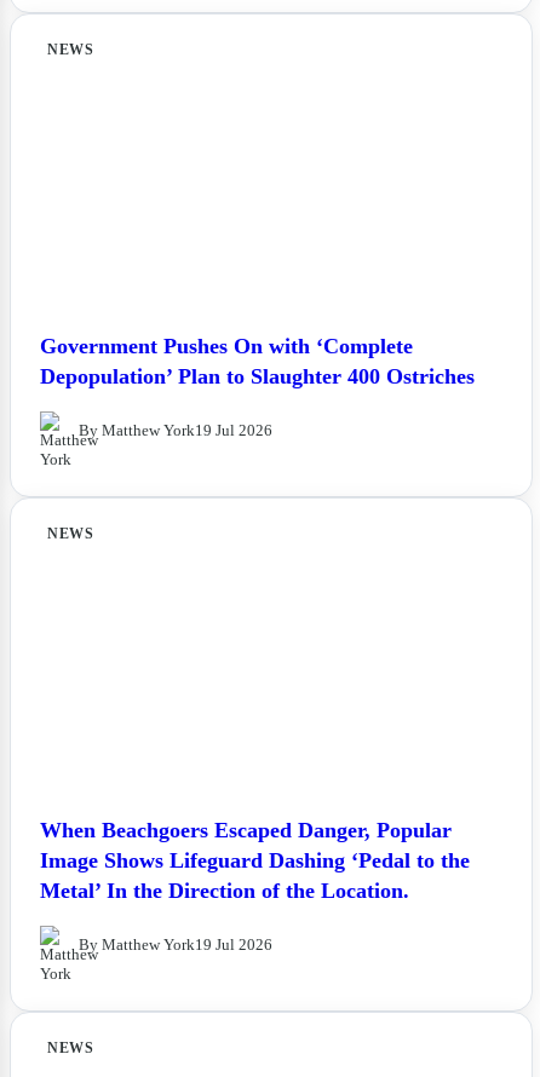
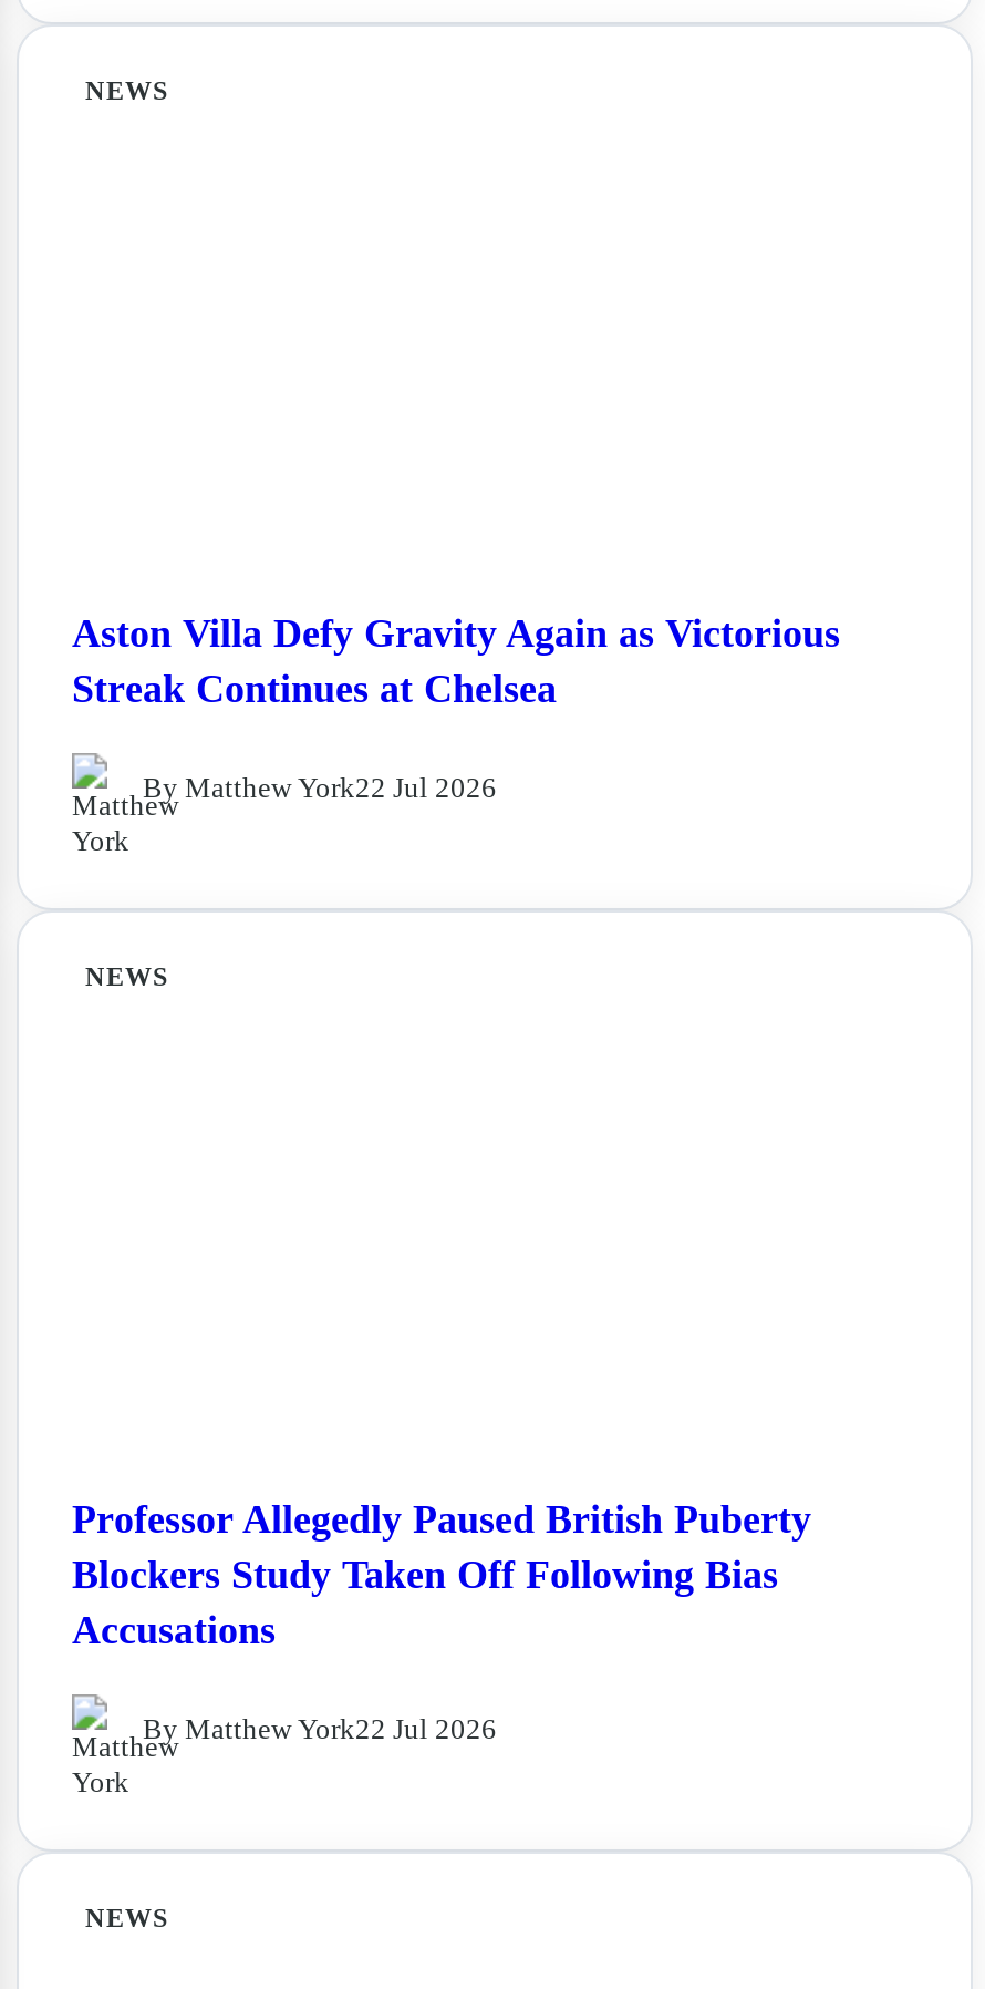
[40,335,475,389] Government Pushes On with ‘Complete | Depopulation’ Plan to Slaughter 400 Ostriches -> [72,612,840,712] Aston Villa Defy Gravity Again as Victorious | Streak Continues at Chelsea
[79,422,272,440] By Matthew York19 Jul 2026 -> [143,772,497,805] By Matthew York22 Jul 2026
[40,819,470,903] When Beachgoers Escaped Danger, Popular | Image Shows Lifeguard Dashing ‘Pedal to the | Metal’ In the Direction of the Location. -> [72,1498,811,1653] Professor Allegedly Paused British Puberty | Blockers Study Taken Off Following Bias | Accusations
[79,936,272,954] By Matthew York19 Jul 2026 -> [143,1713,497,1746] By Matthew York22 Jul 2026

